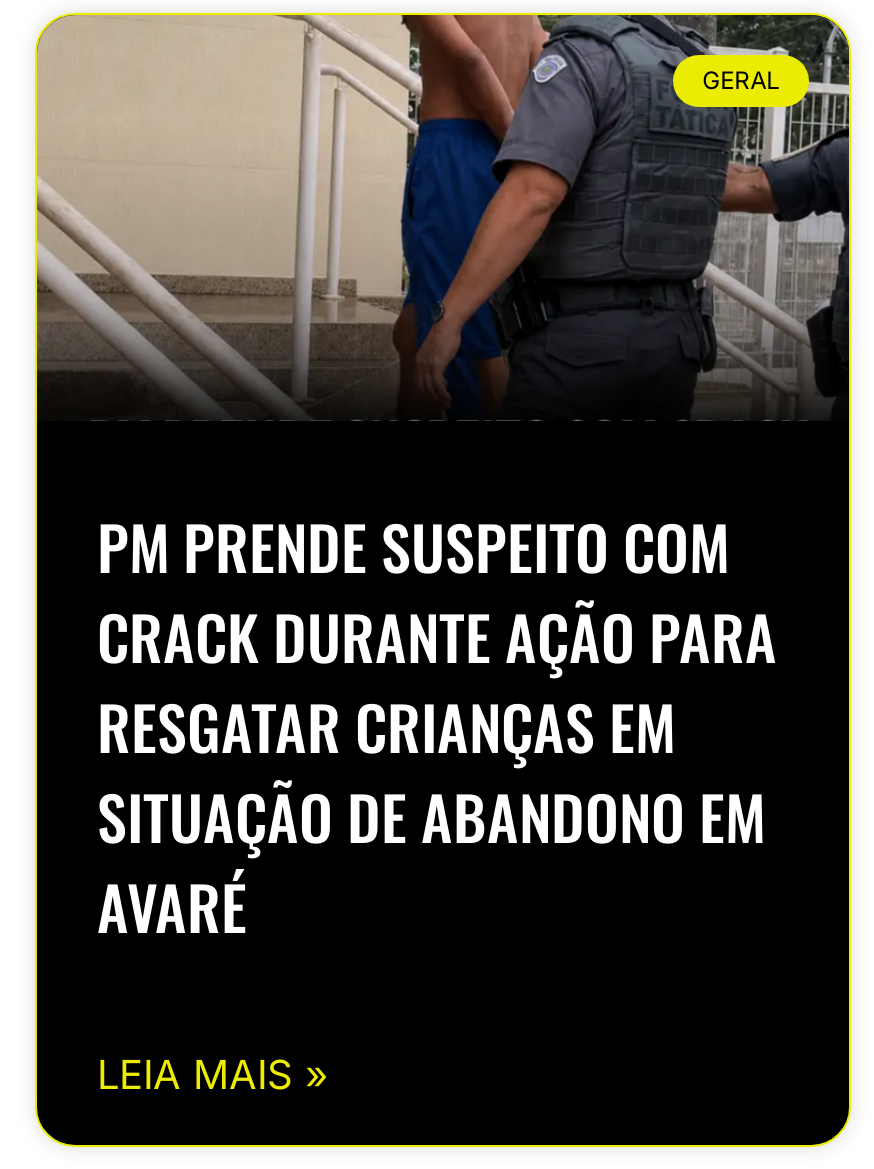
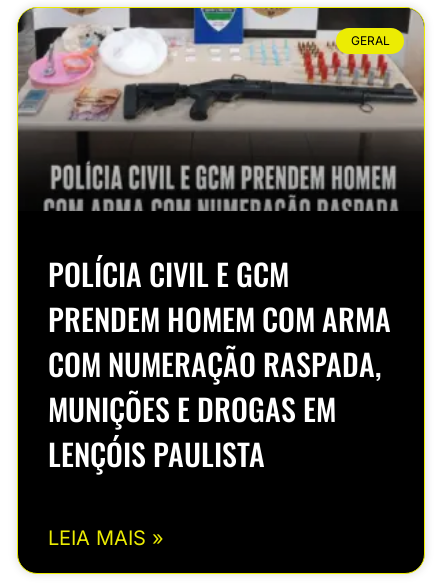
[35,13,851,950] [image] | PM PRENDE SUSPEITO COM | CRACK DURANTE AÇÃO PARA | RESGATAR CRIANÇAS EM | SITUAÇÃO DE ABANDONO EM | AVARÉ -> [17,7,425,476] [image] | POLÍCIA CIVIL E GCM | PRENDEM HOMEM COM ARMA | COM NUMERAÇÃO RASPADA, | MUNIÇÕES E DROGAS EM | LENÇÓIS PAULISTA

